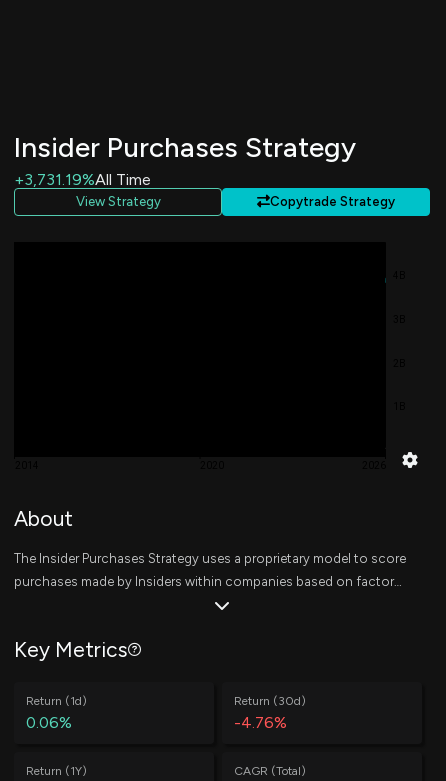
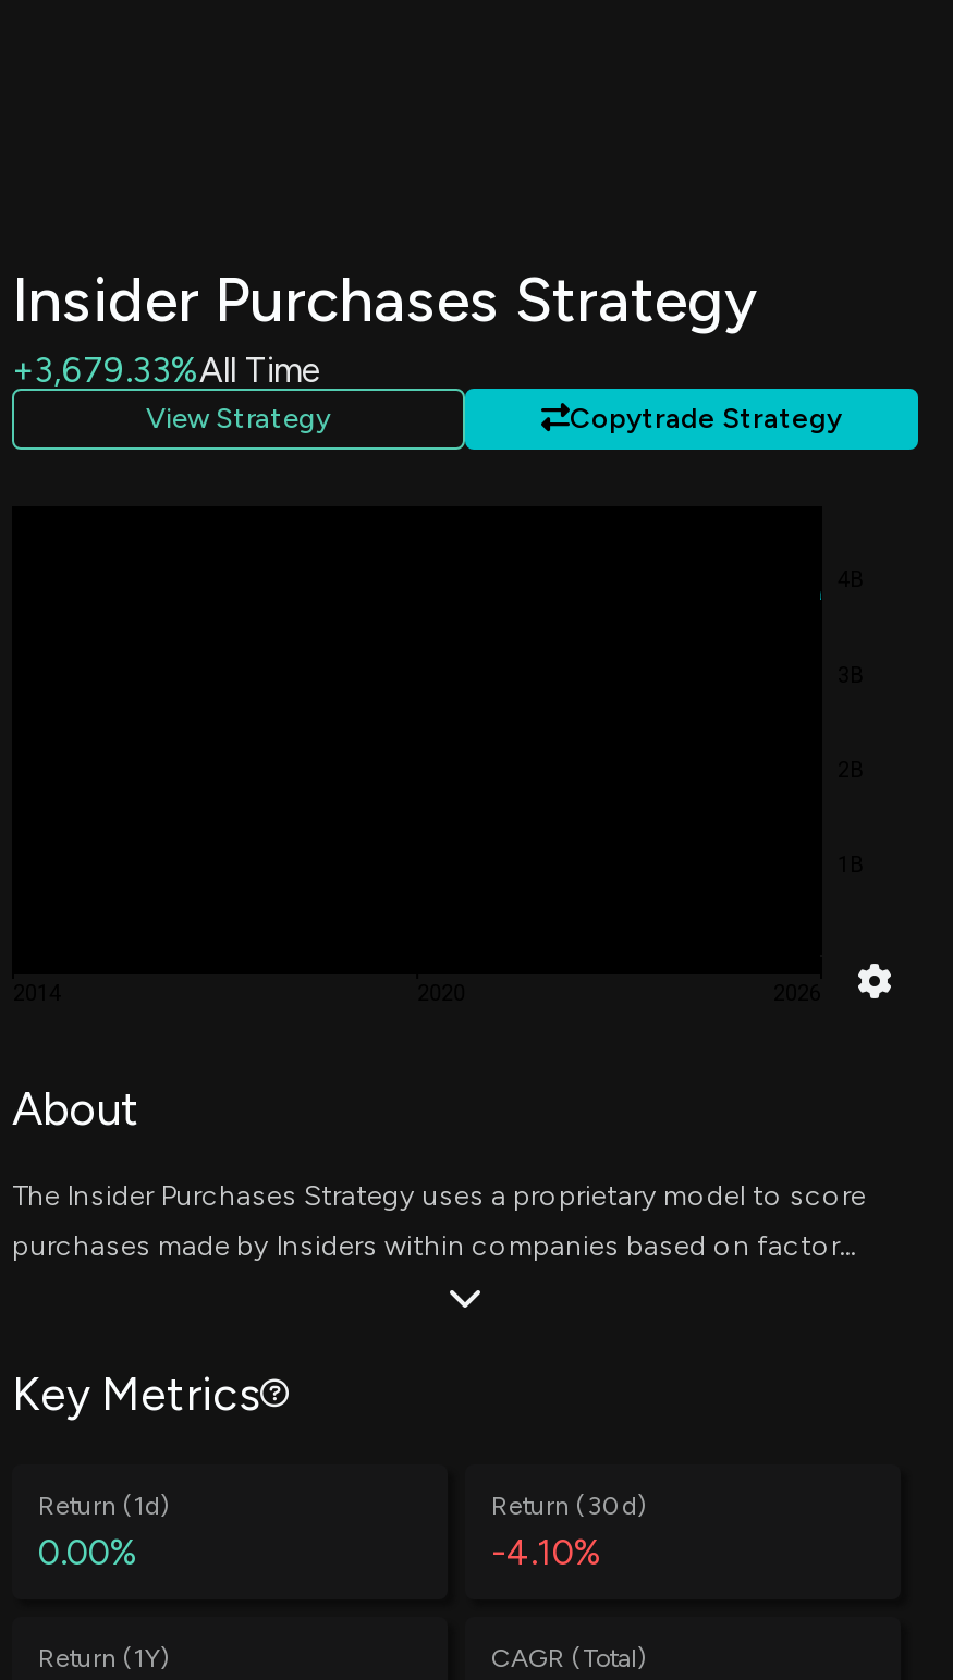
[14,170,151,189] +3,731.19%All Time -> [12,349,321,391] +3,679.33%All Time
[26,713,72,732] 0.06% -> [38,1532,138,1574] 0.00%
[234,713,287,732] -4.76% -> [491,1532,602,1574] -4.10%

